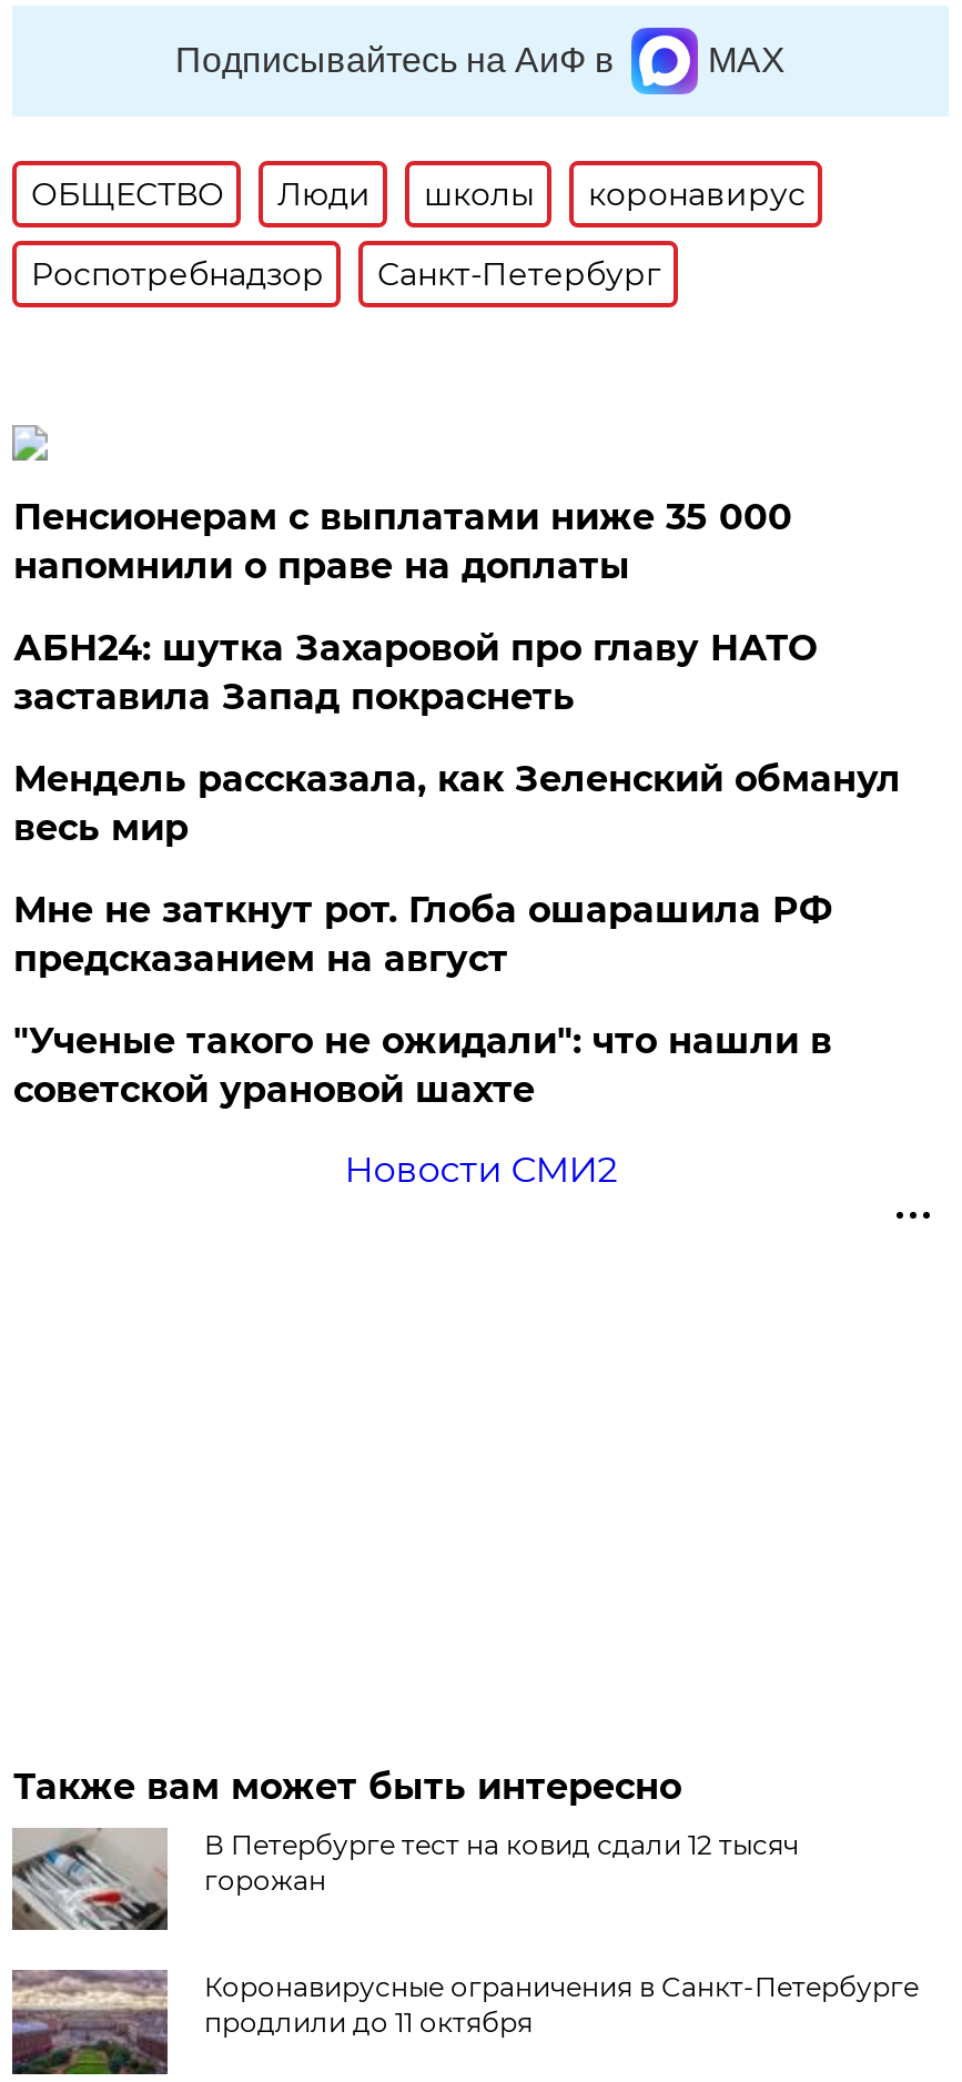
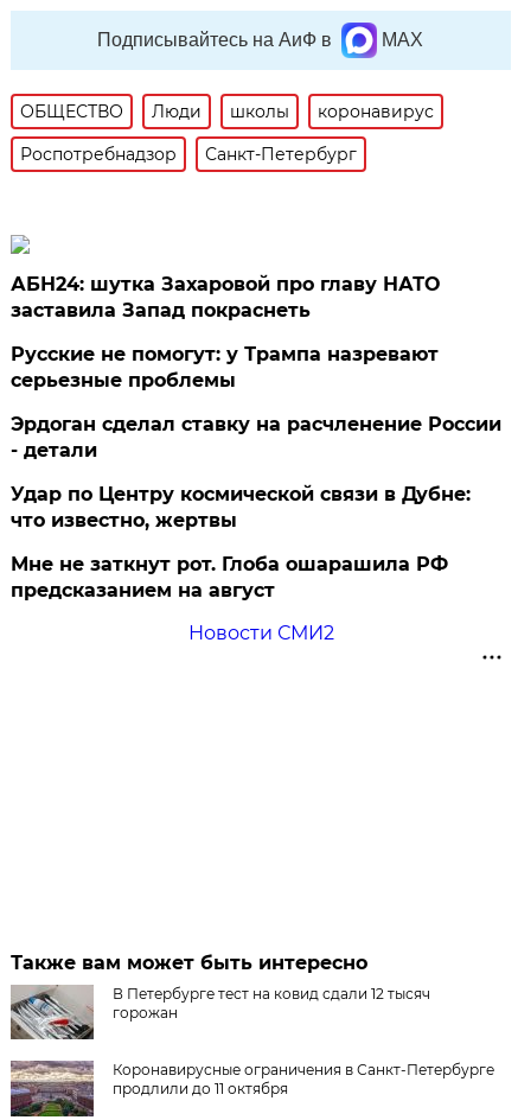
[13,496,792,587] Пенсионерам с выплатами ниже 35 000 | напомнили о праве на доплаты -> none
moved [13,627,816,718] -> [11,273,440,321]: АБН24: шутка Захаровой про главу НАТО | заставила Запад покраснеть
[13,758,901,849] Мендель рассказала, как Зеленский обманул | весь мир -> [11,343,502,531] Русские не помогут: у Трампа назревают | серьезные проблемы | Эрдоган сделал ставку на расчленение России | - детали | Удар по Центру космической связи в Дубне: | что известно, жертвы
moved [13,889,832,980] -> [11,553,449,601]: Мне не заткнут рот. Глоба ошарашила РФ | предсказанием на август
[13,1020,832,1111] "Ученые такого не ожидали": что нашли в | советской урановой шахте -> none

